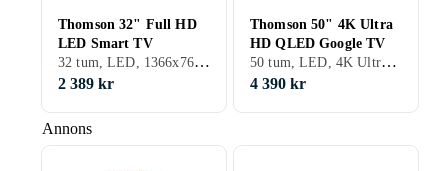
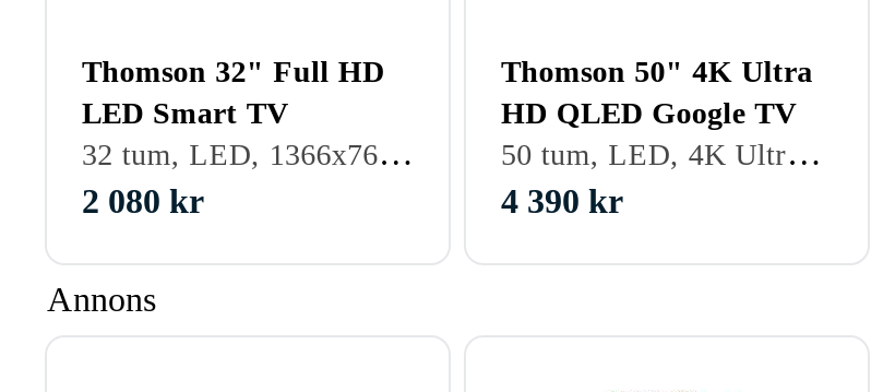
[58,75,114,92] 2 389 kr -> [82,182,204,219] 2 080 kr

